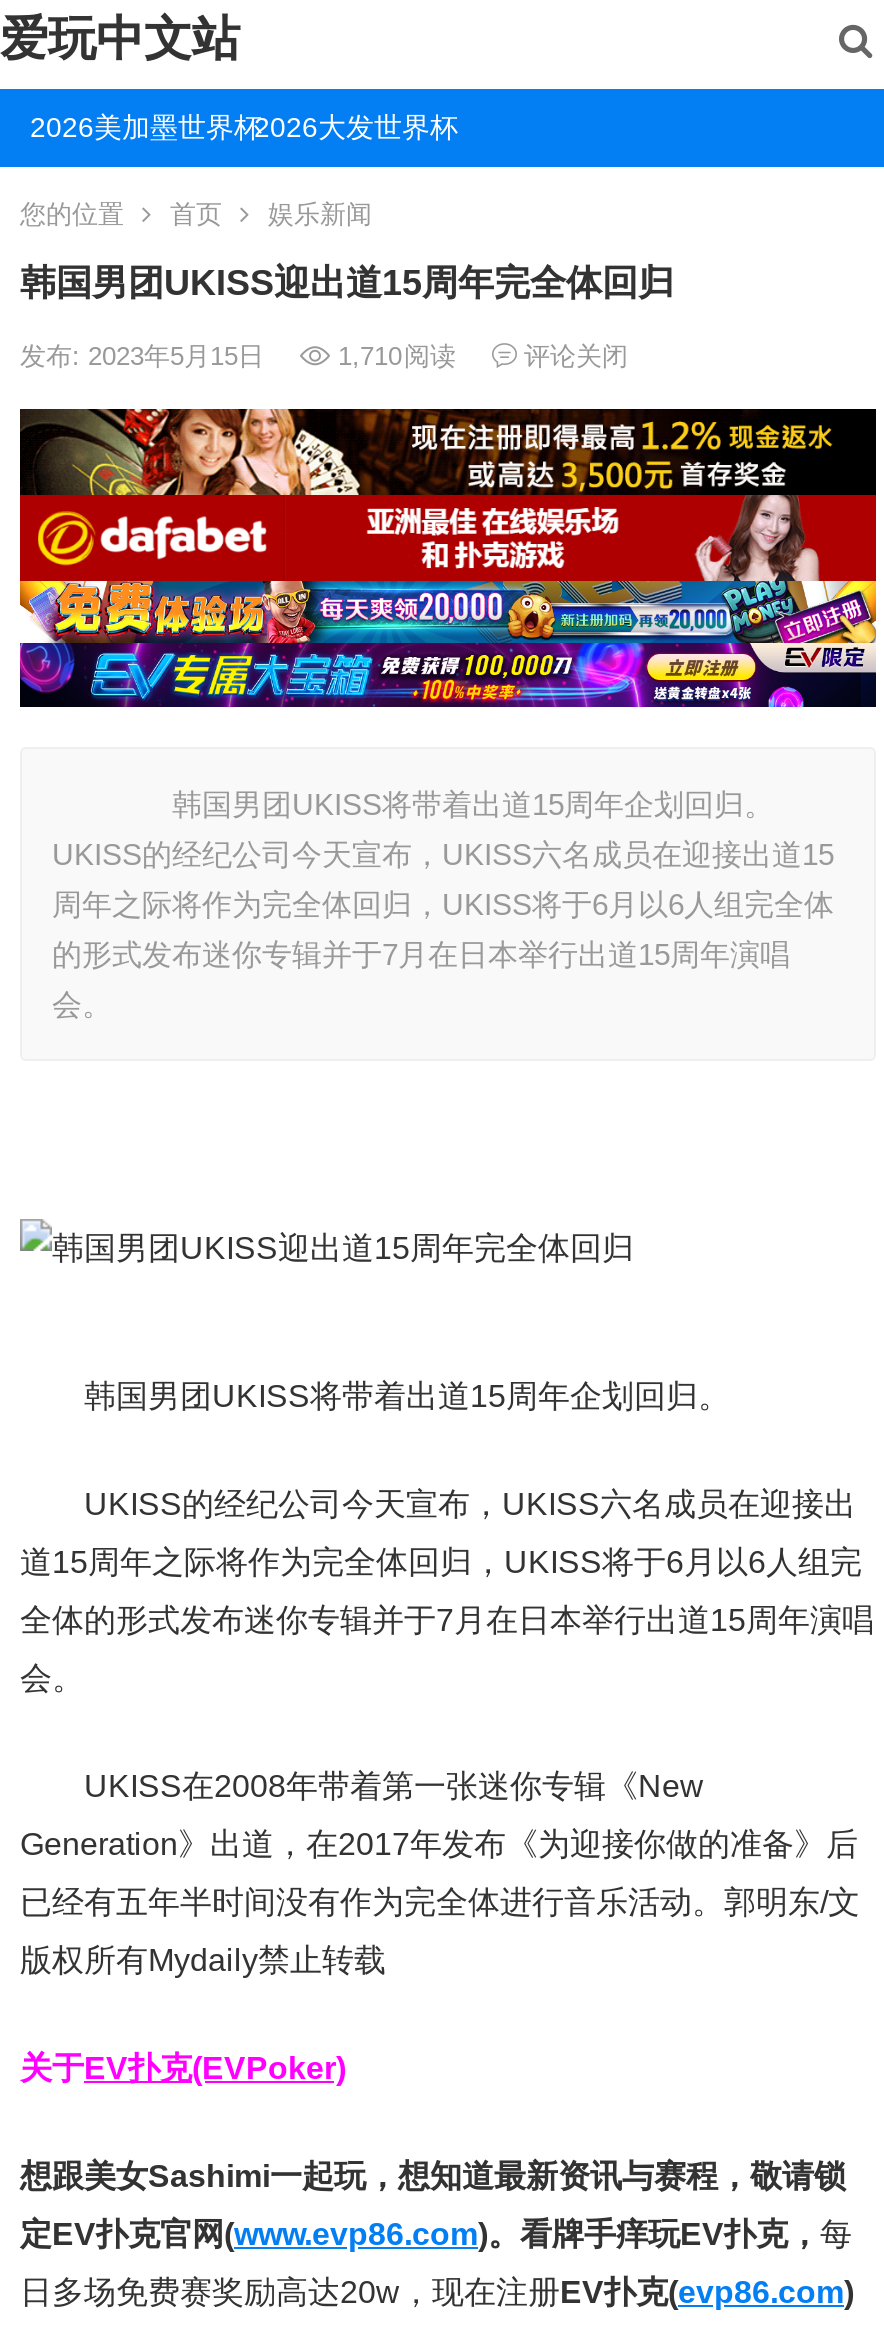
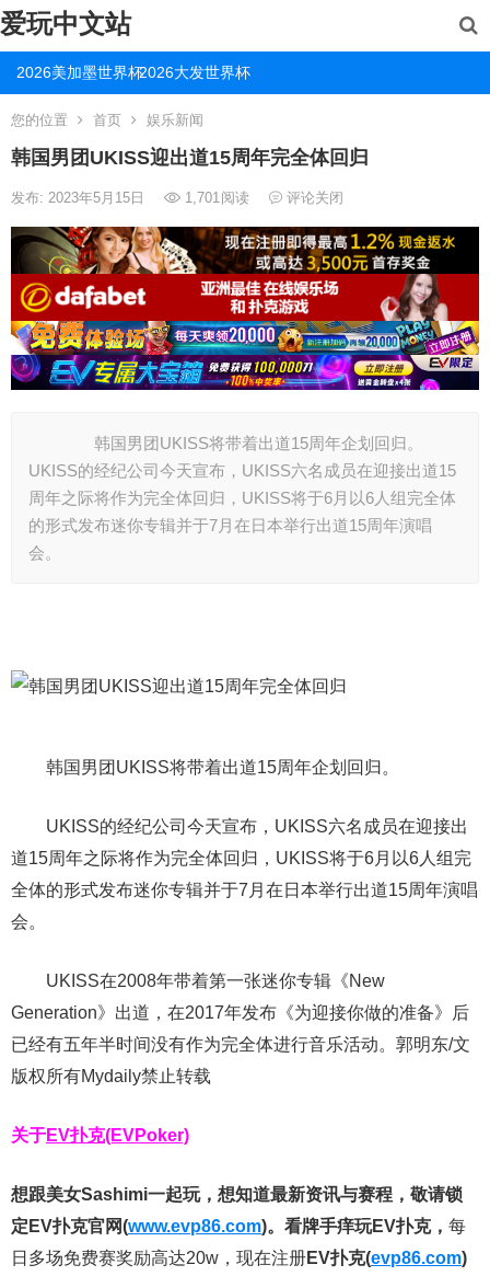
[20,341,628,371] 发布: 2023年5月15日 1,710阅读 评论关闭 -> [11,189,343,206] 发布: 2023年5月15日 1,701阅读 评论关闭

